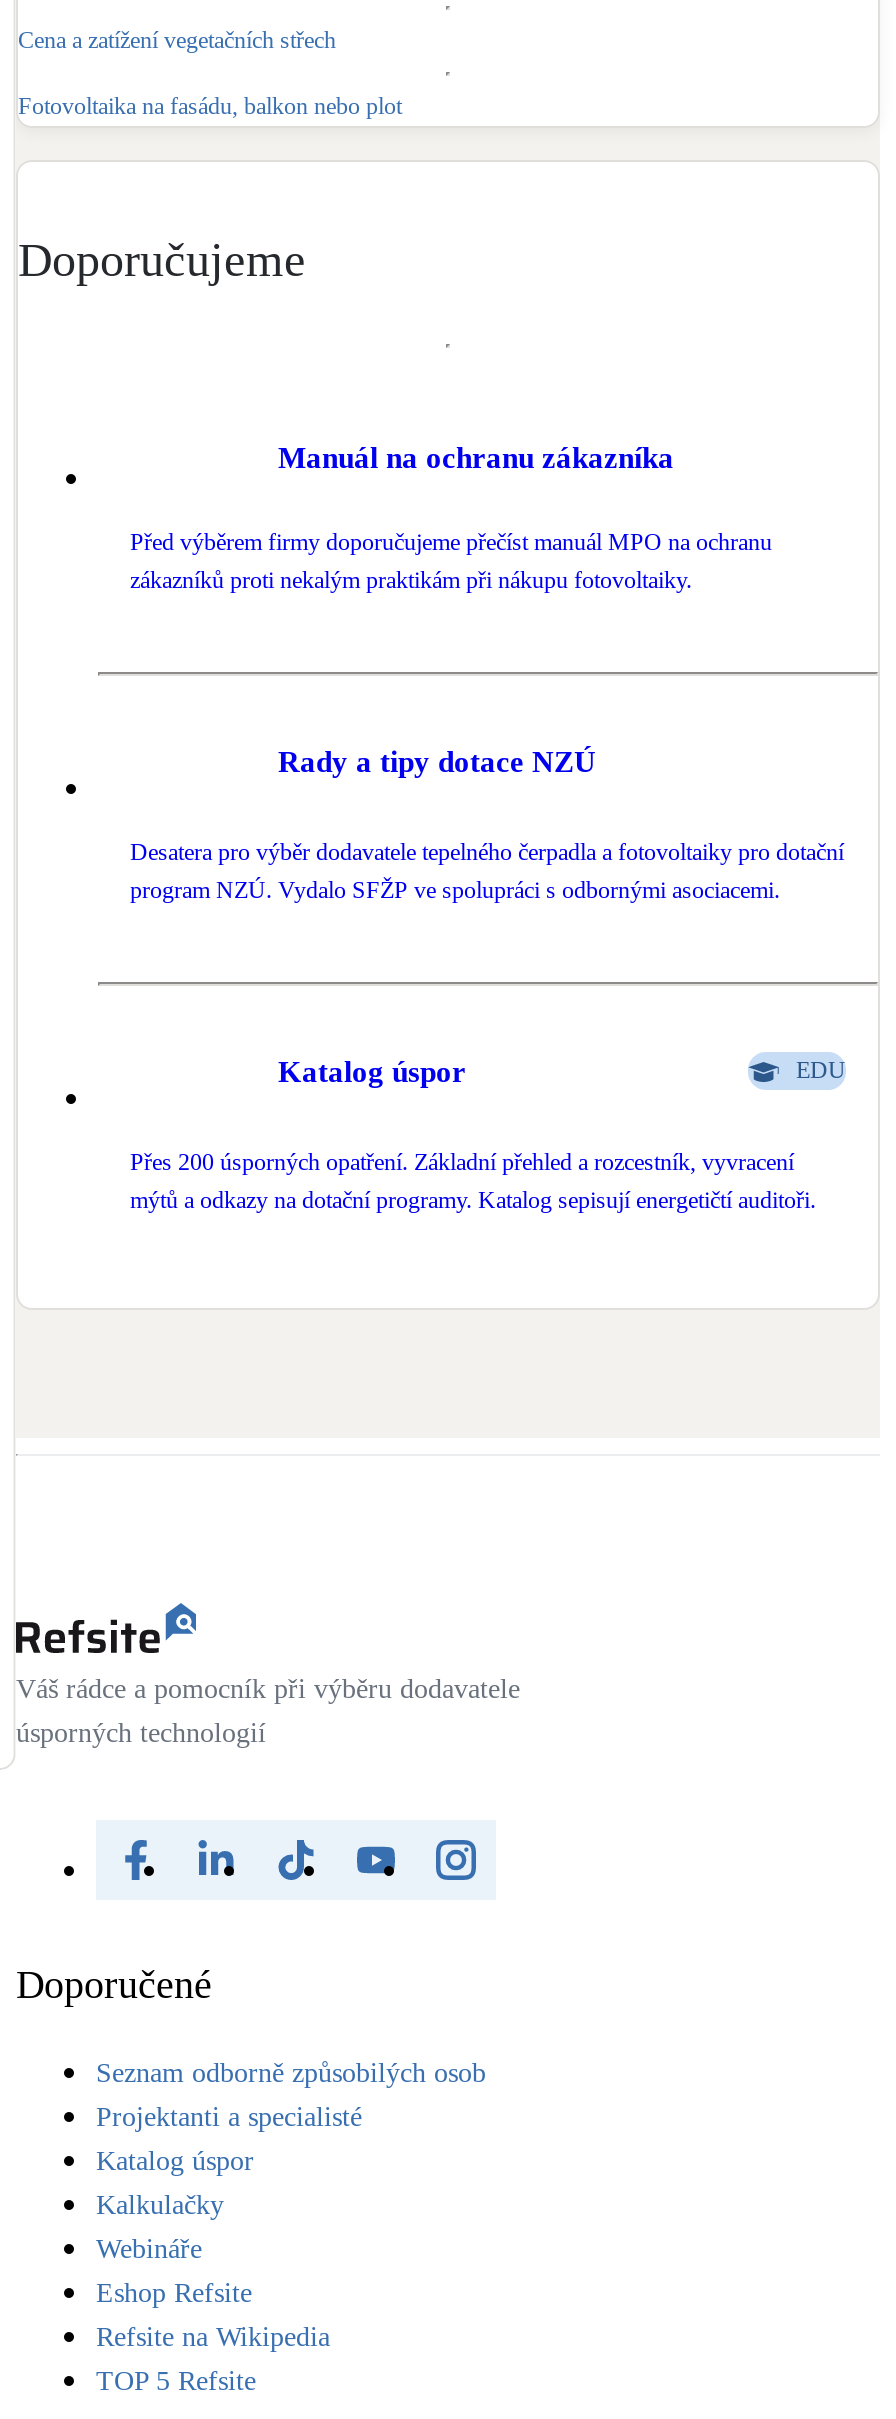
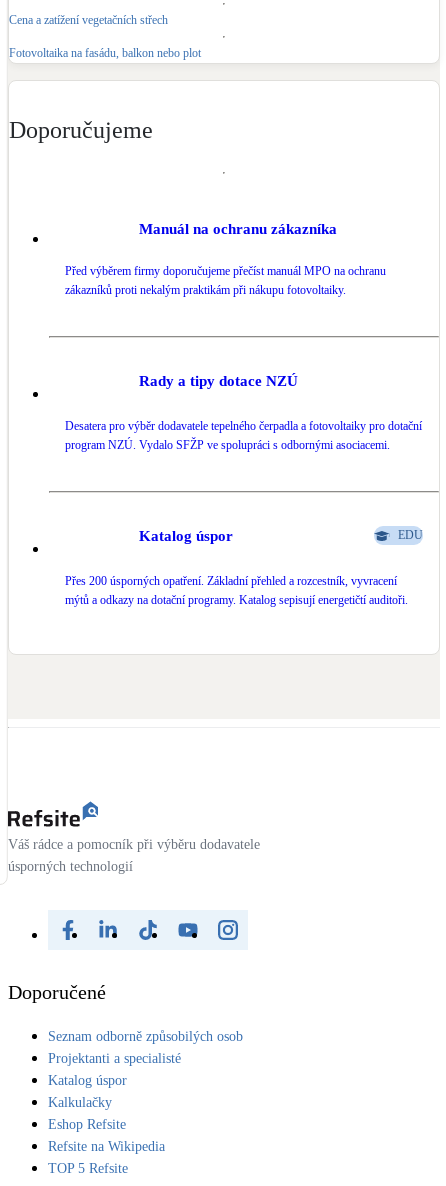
[96,2234,202,2264] Webináře -> none

